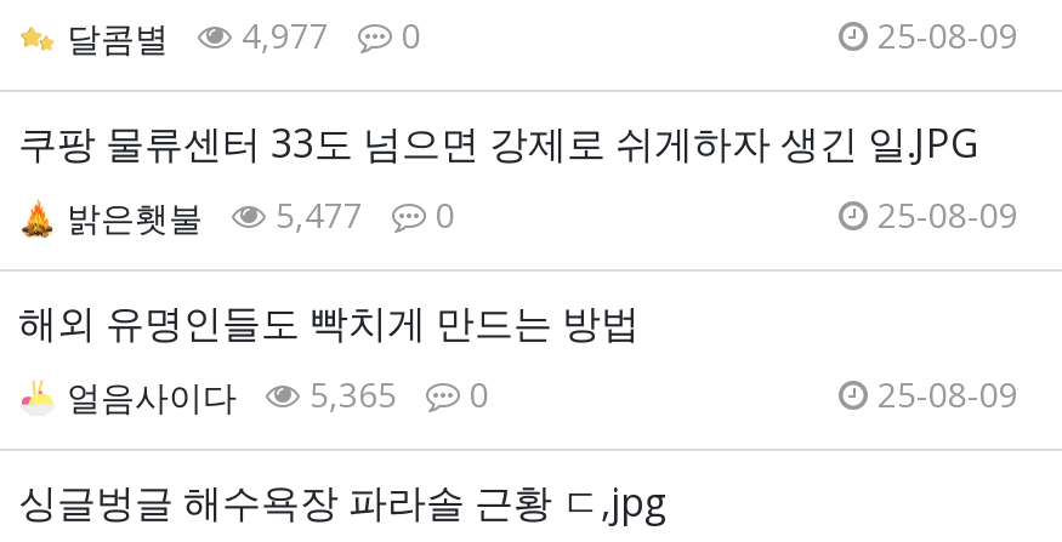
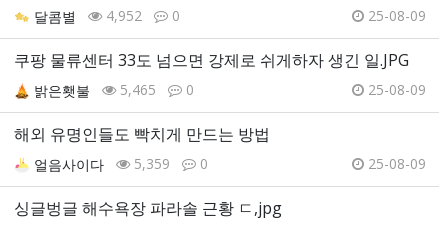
[67,12,421,61] 달콤별 4,977 0 -> [34,6,180,26] 달콤별 4,952 0
[266,192,363,238] 5,477 -> [116,80,156,99] 5,465
[67,371,489,420] 얼음사이다 5,365 0 -> [34,154,208,174] 얼음사이다 5,359 0

